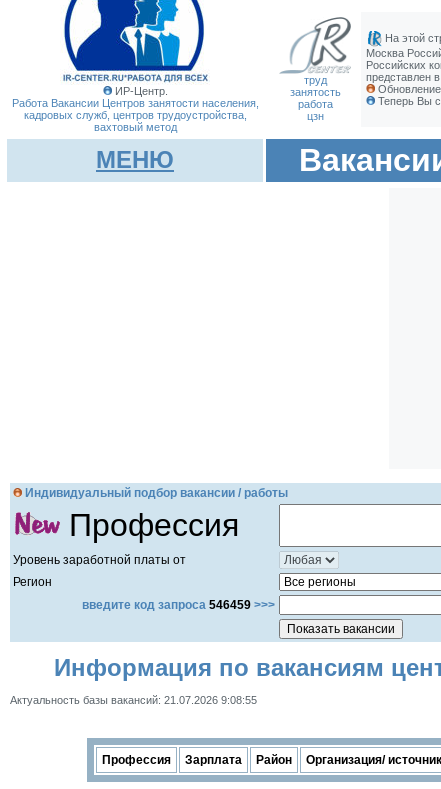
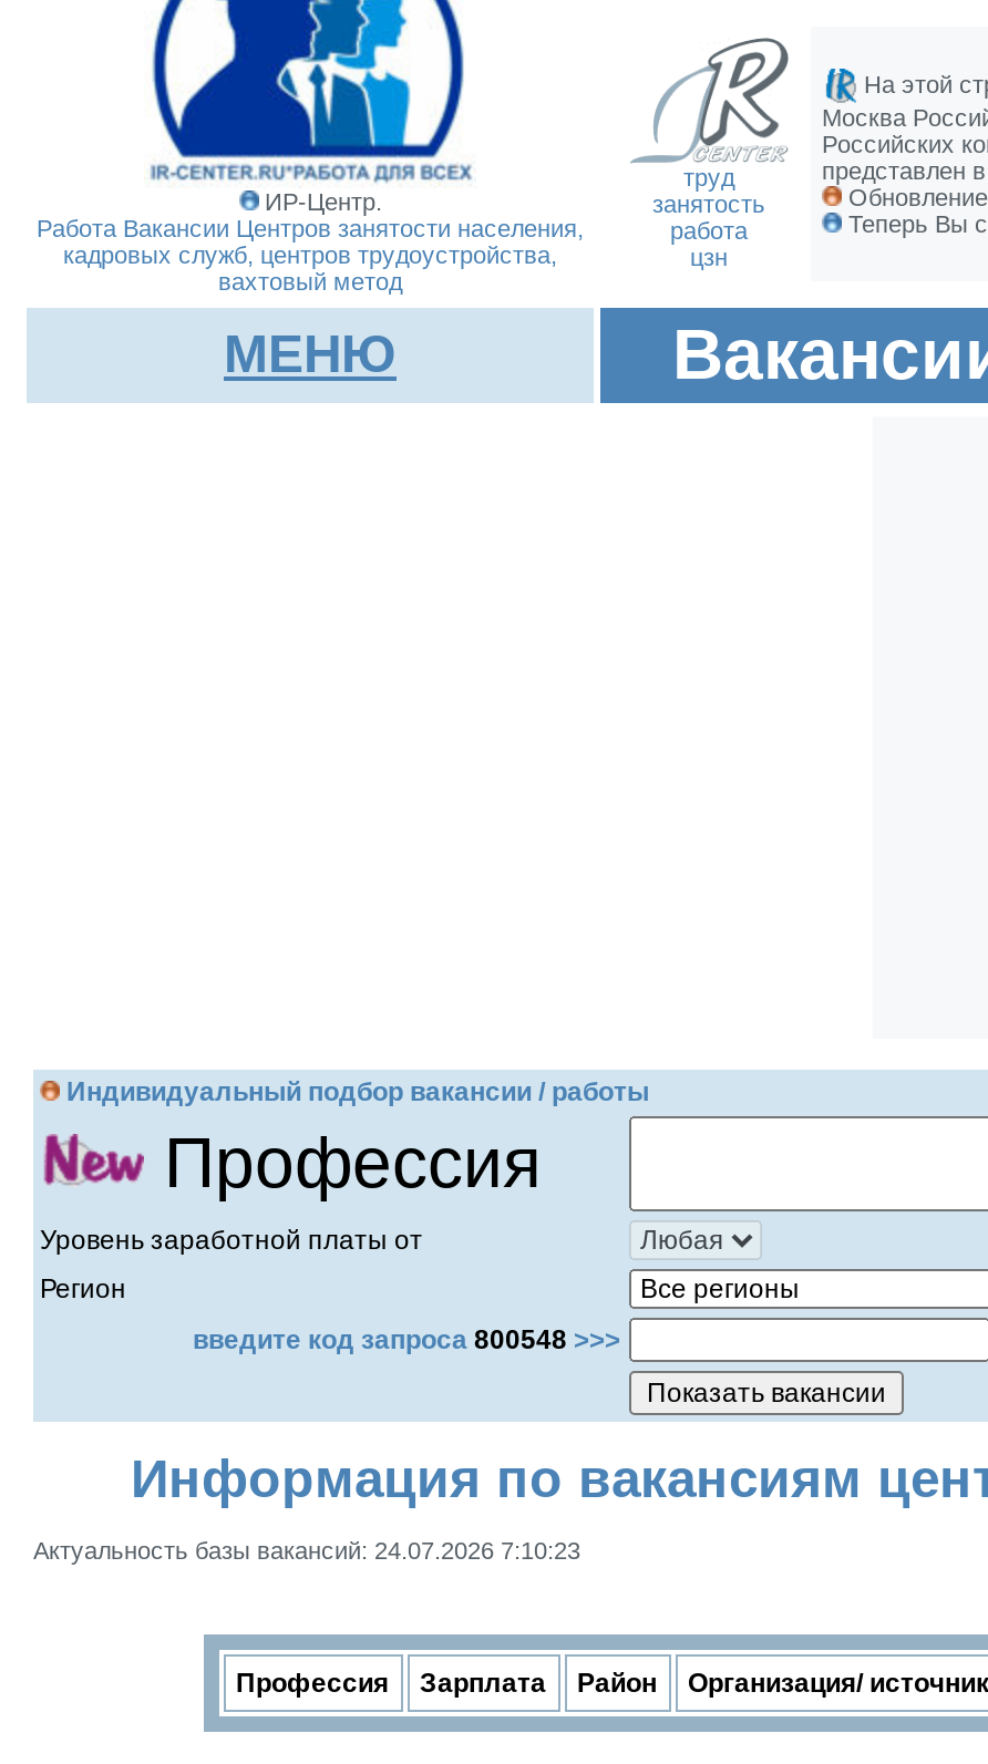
[82,598,275,612] введите код запроса 546459 >>> -> [193,1324,620,1355] введите код запроса 800548 >>>
[10,694,257,706] Актуальность базы вакансий: 21.07.2026 9:08:55 -> [33,1537,580,1564] Актуальность базы вакансий: 24.07.2026 7:10:23

